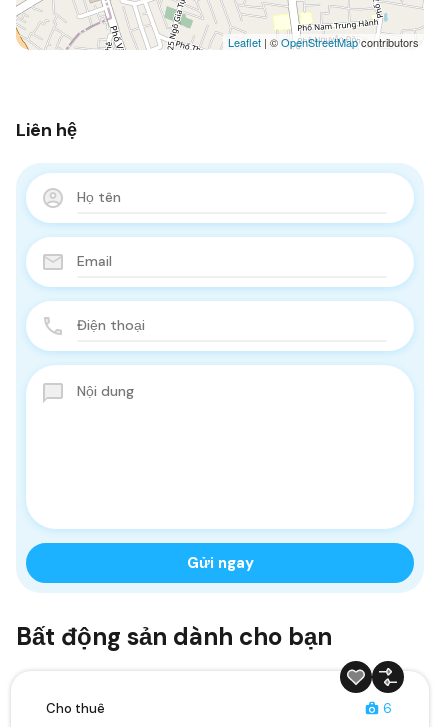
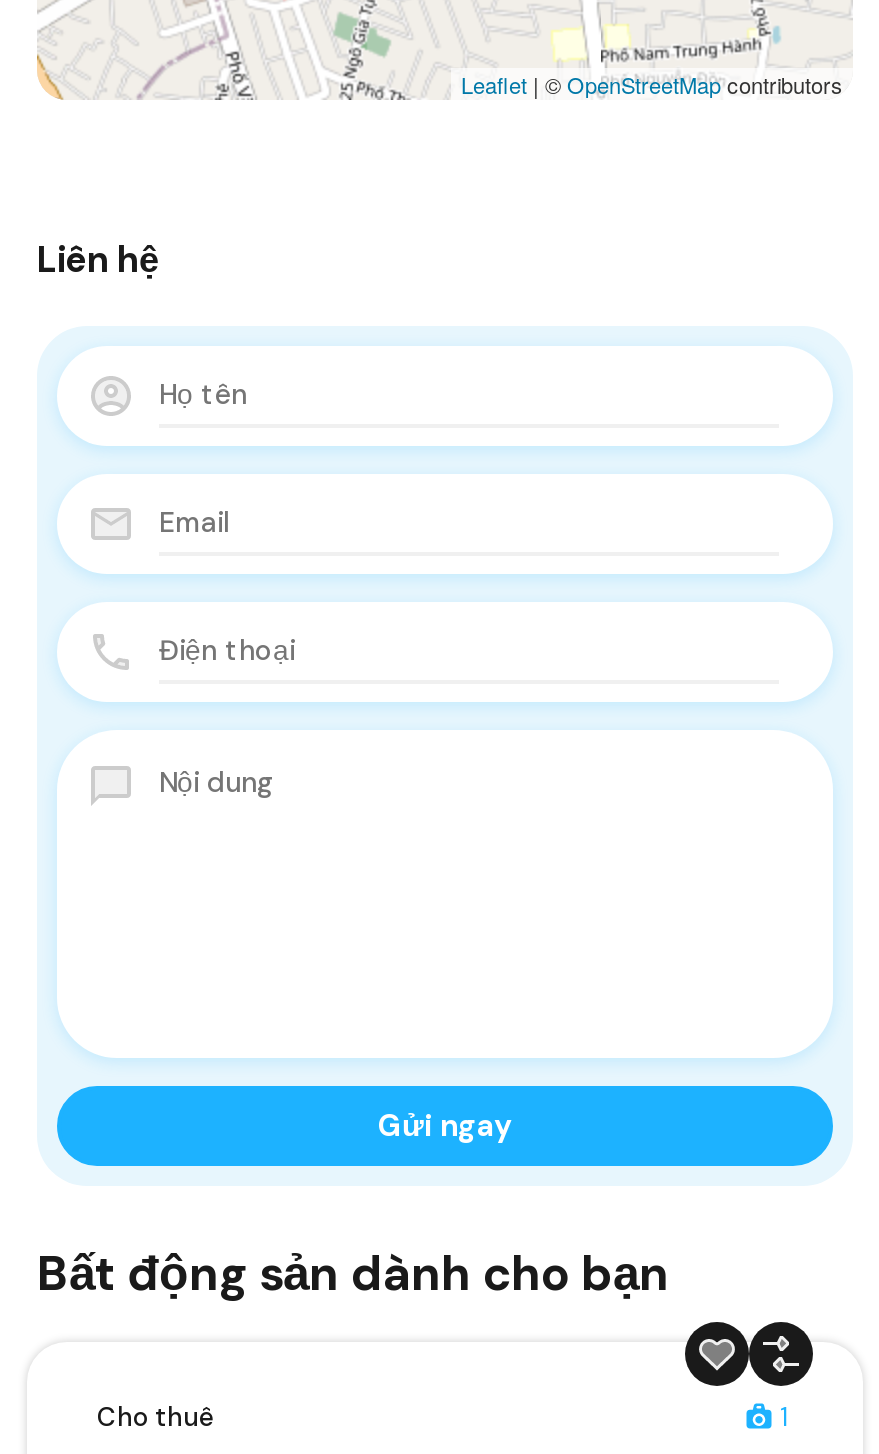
[382,700,391,717] 6 -> [780,1400,788,1434] 1

